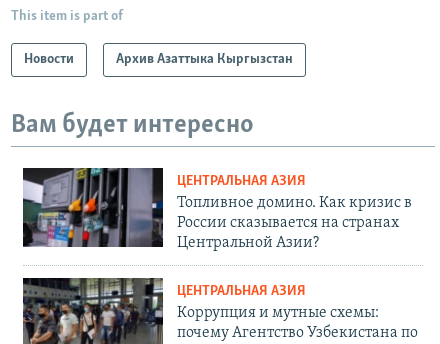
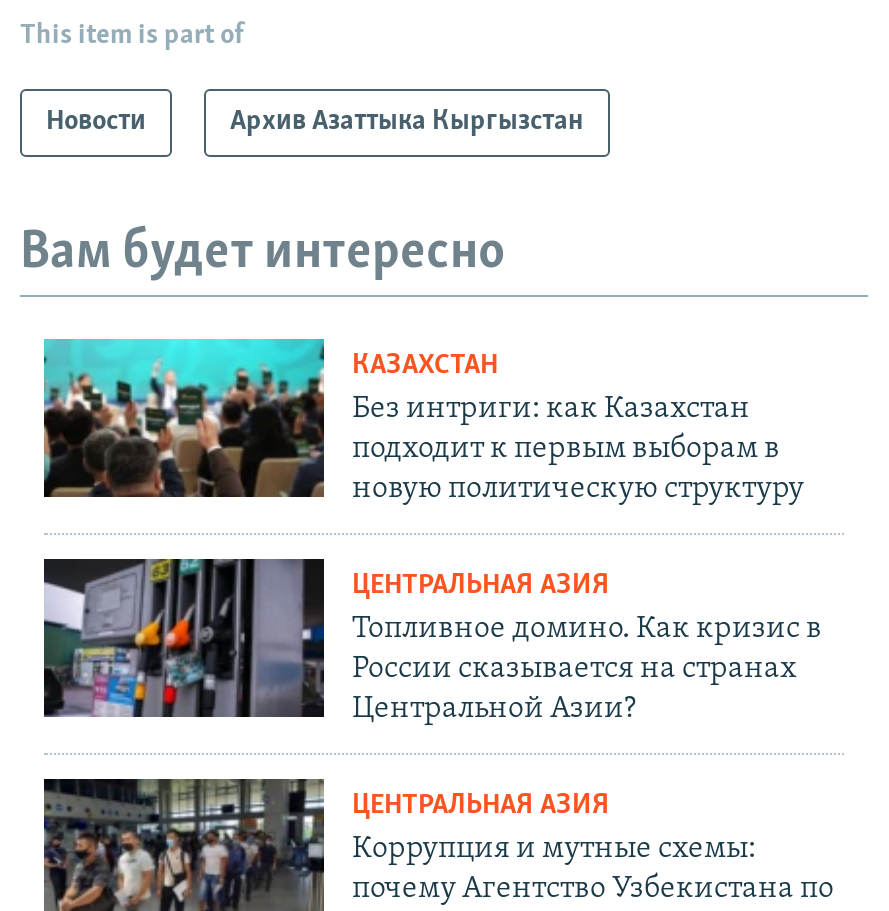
none -> [42,337,804,506] [image] | КАЗАХСТАН | Без интриги: как Казахстан | подходит к первым выборам в | новую политическую структуру

